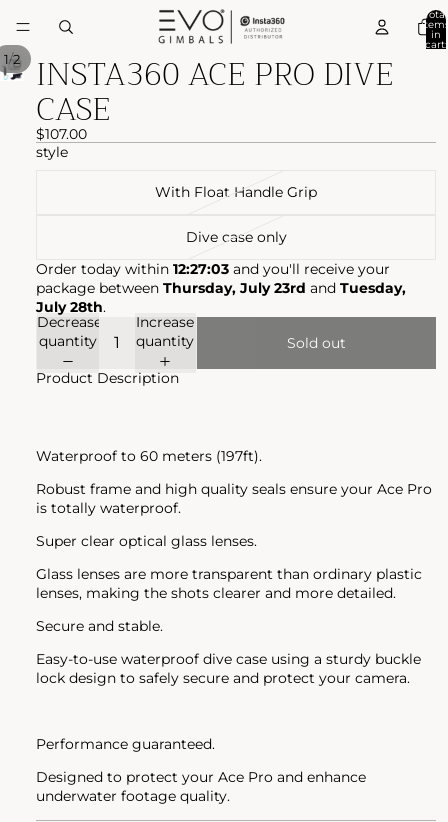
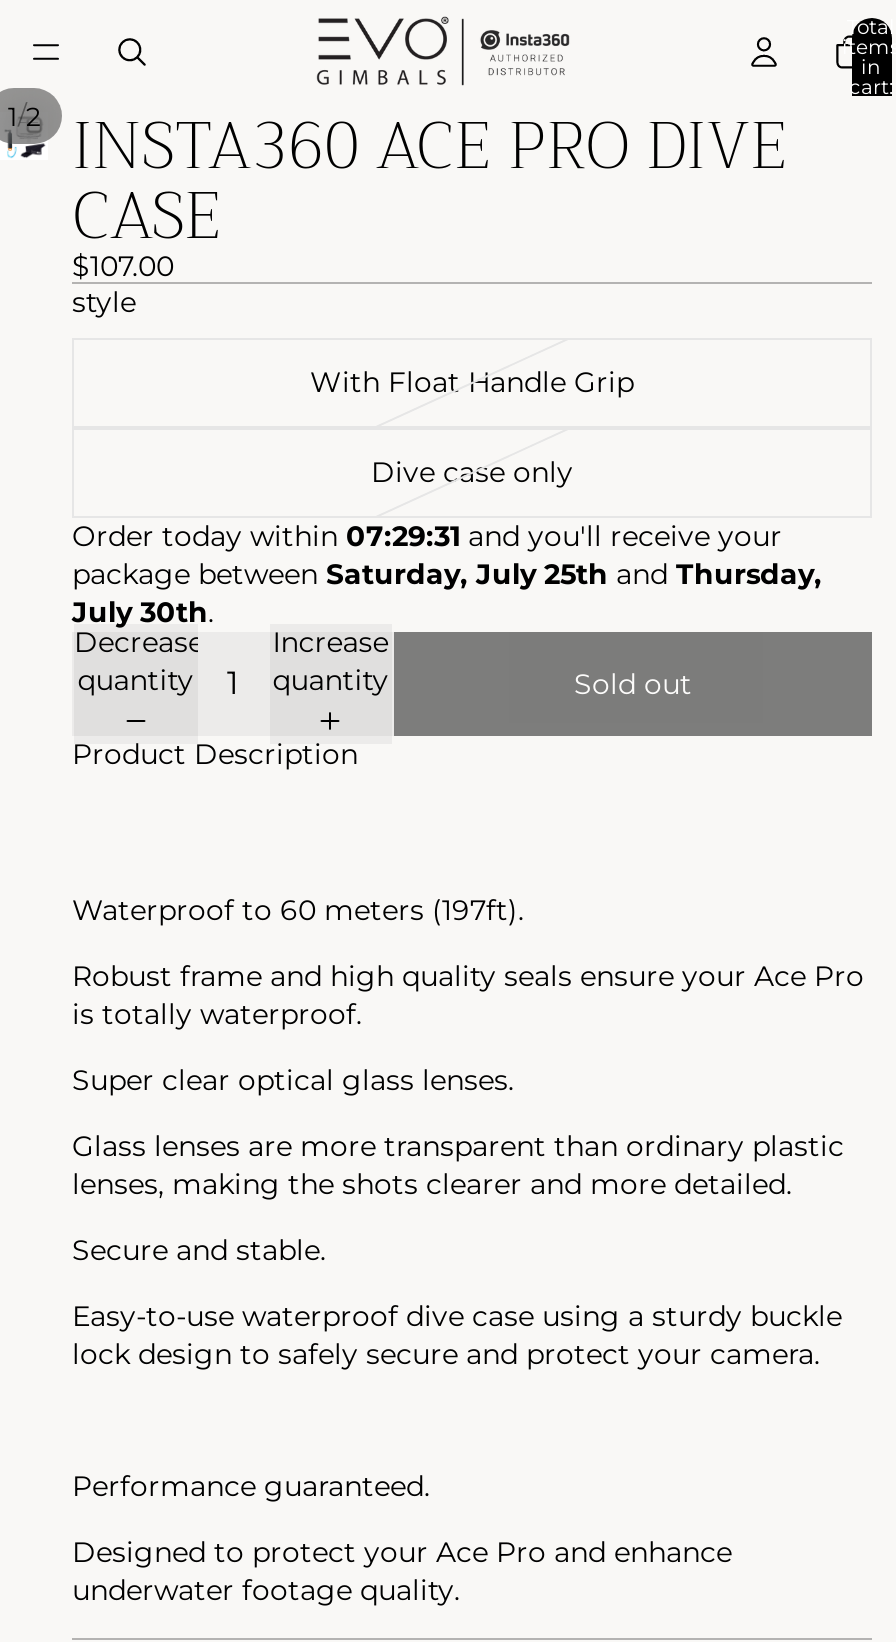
[36,260,390,278] Order today within 12:27:03 and you'll receive your -> [72,519,782,555] Order today within 07:29:31 and you'll receive your
[36,279,406,297] package between Thursday, July 23rd and Tuesday, -> [72,557,822,593] package between Saturday, July 25th and Thursday,
[36,298,106,316] July 28th. -> [72,595,214,631] July 30th.

